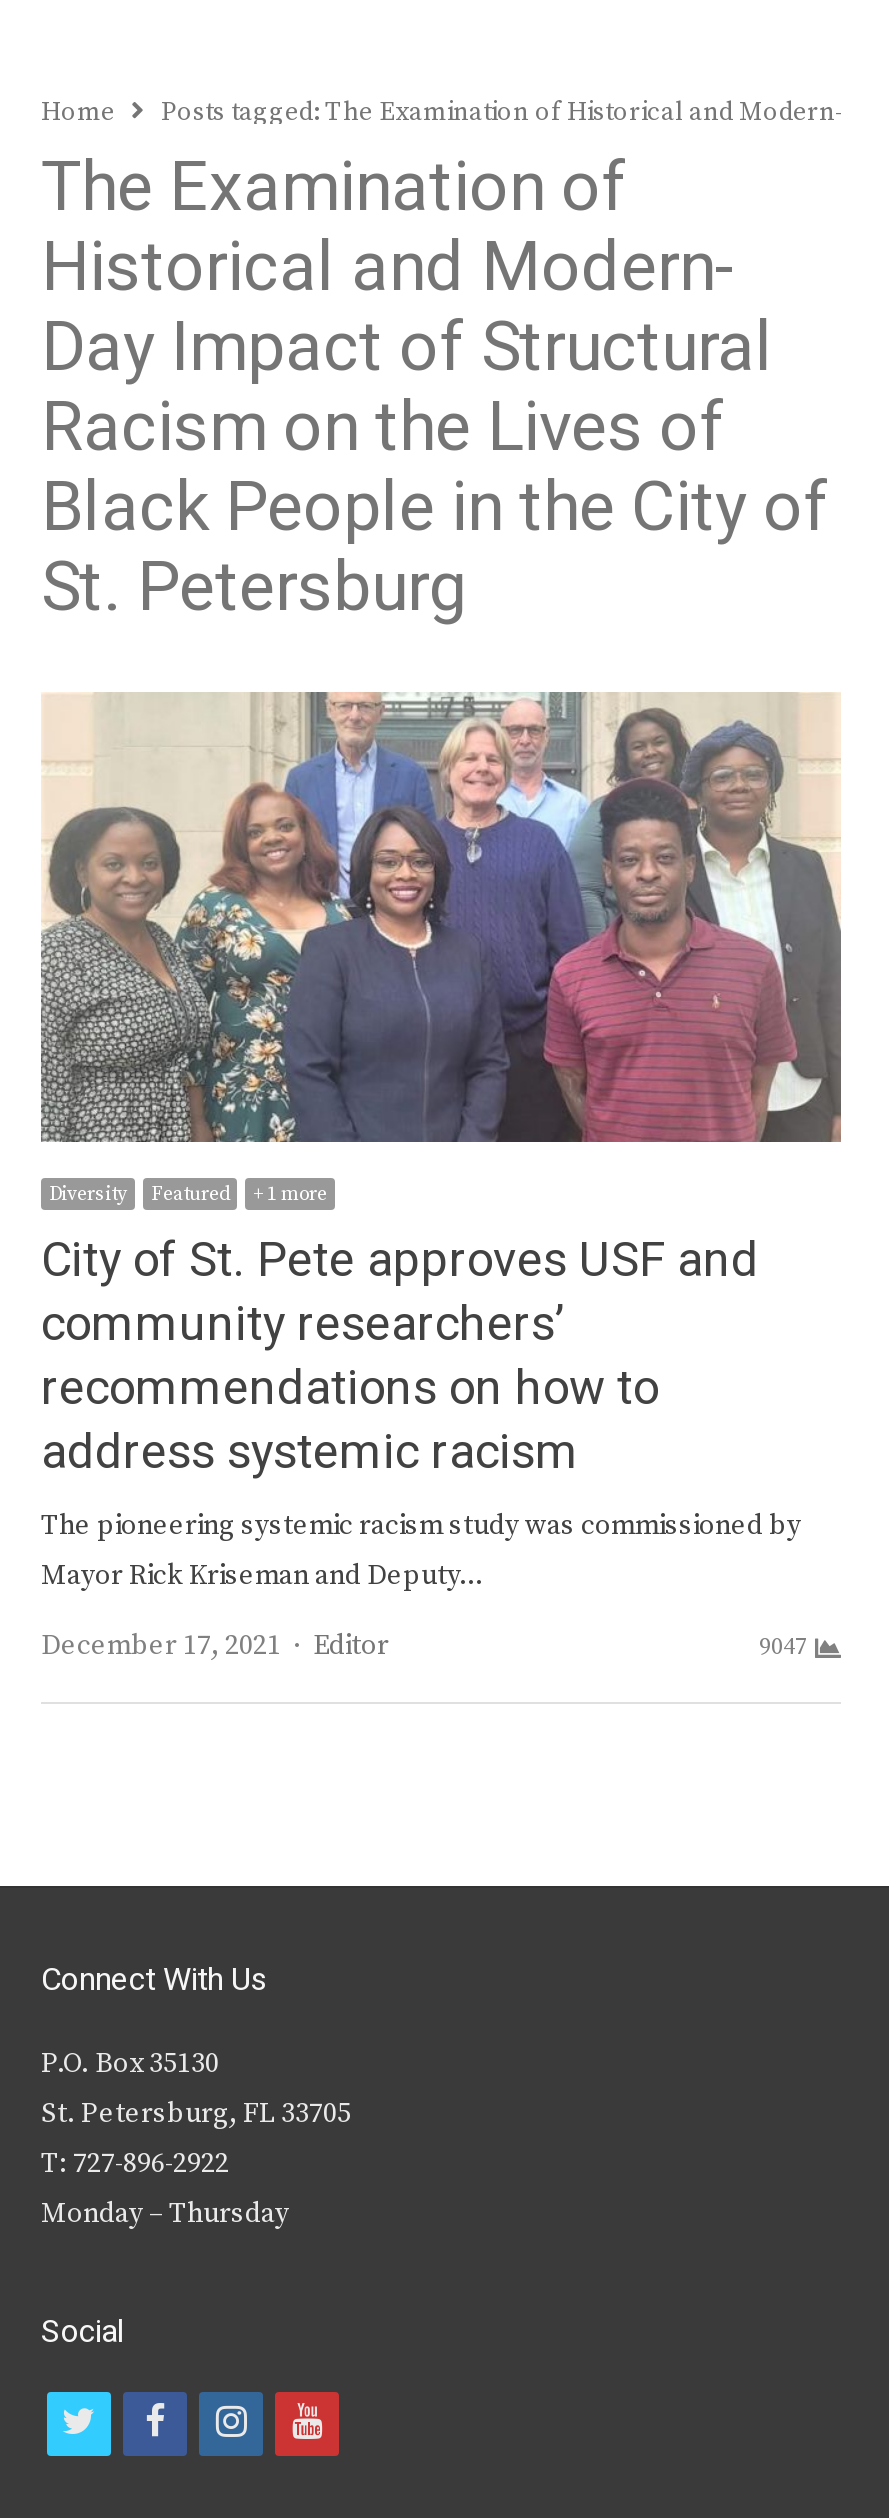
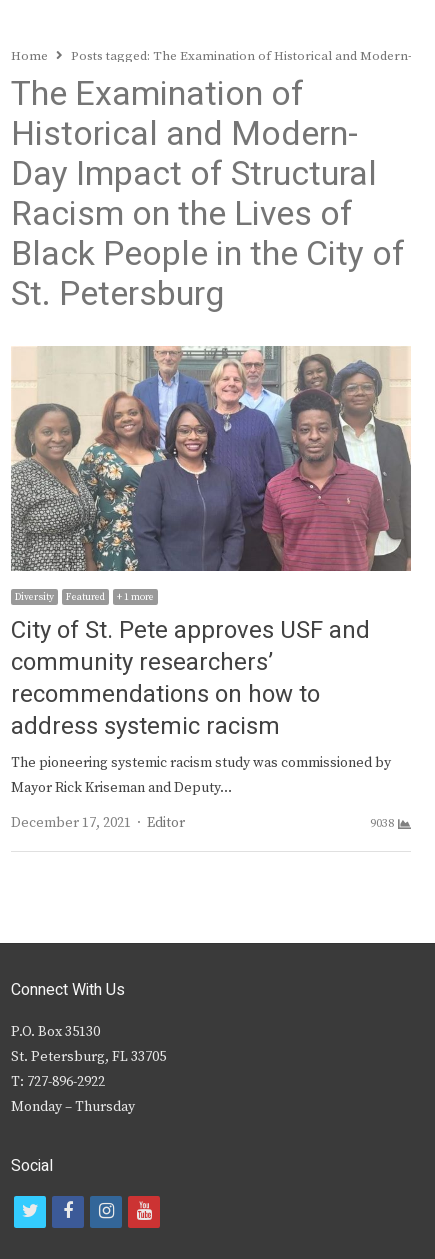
[759,1633,807,1663] 9047 -> [370,816,394,831] 9038

